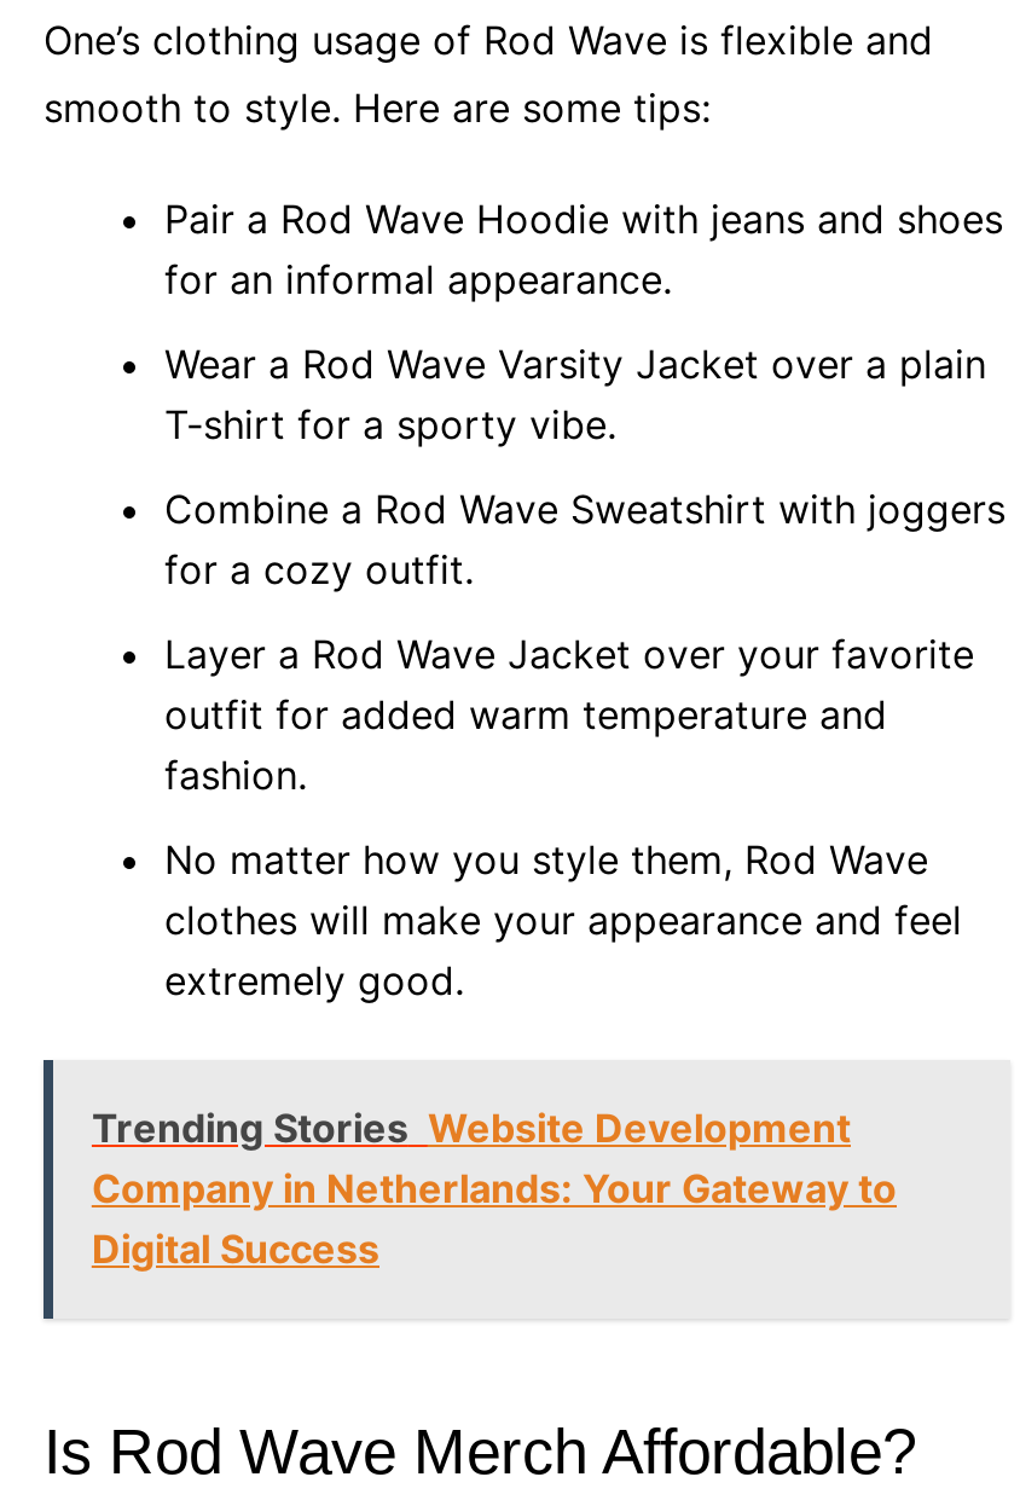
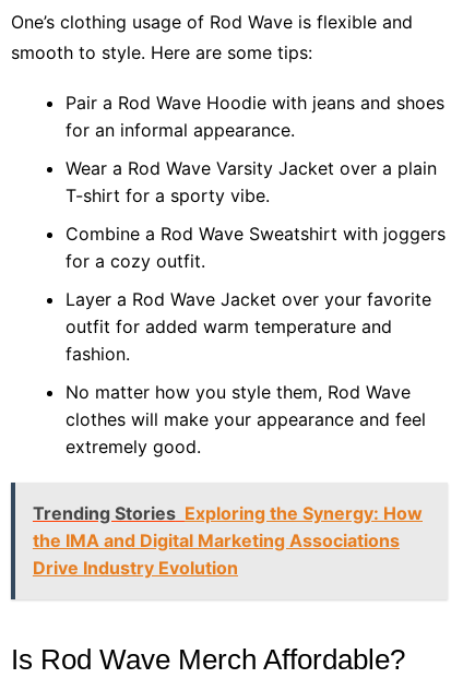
[92,1103,897,1272] Trending Stories Website Development | Company in Netherlands: Your Gateway to | Digital Success -> [33,502,423,578] Trending Stories Exploring the Synergy: How | the IMA and Digital Marketing Associations | Drive Industry Evolution

